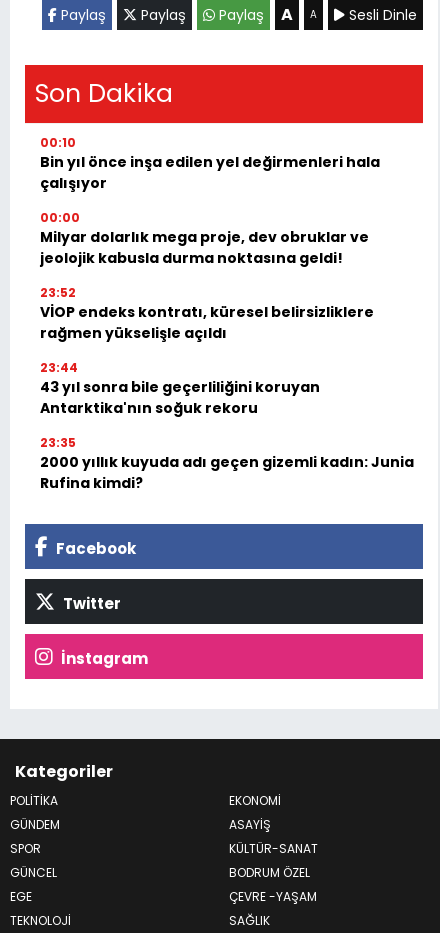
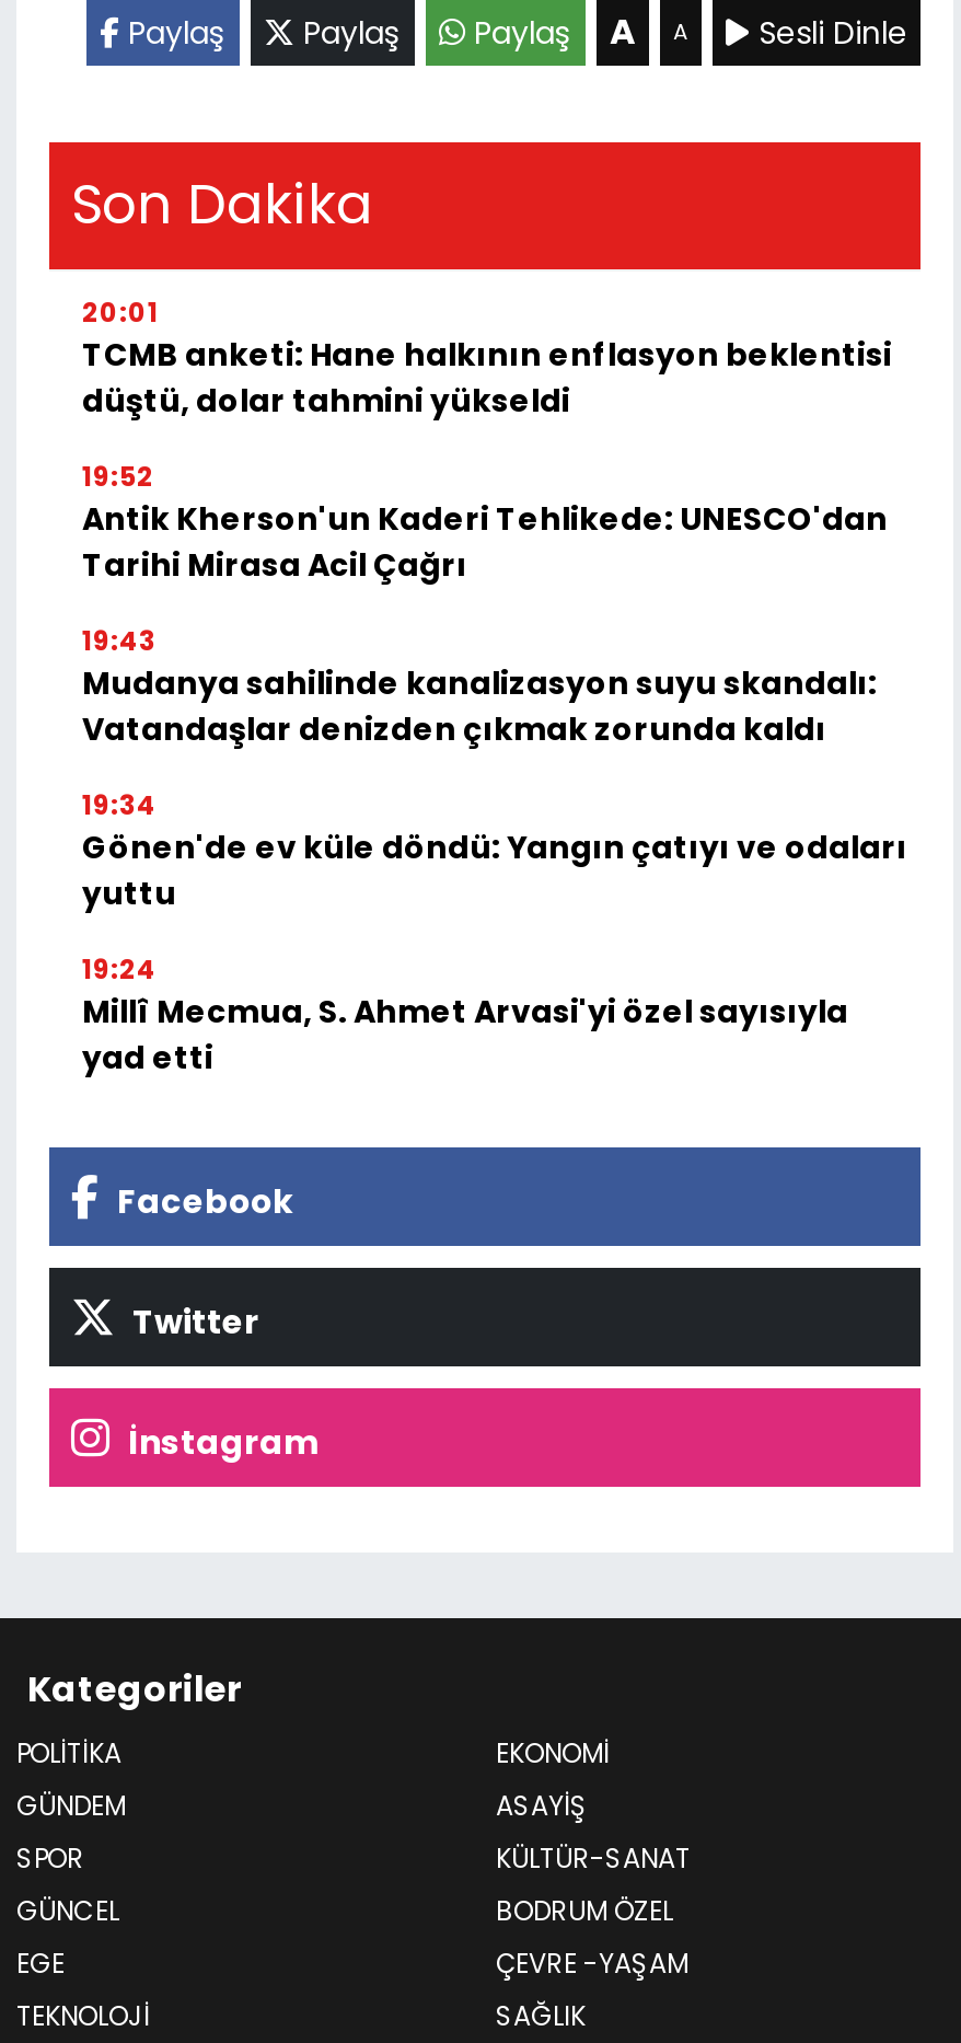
[40,134,380,193] 00:10 | Bin yıl önce inşa edilen yel değirmenleri hala | çalışıyor -> [82,294,892,423] 20:01 | TCMB anketi: Hane halkının enflasyon beklentisi | düştü, dolar tahmini yükseldi
[40,209,369,268] 00:00 | Milyar dolarlık mega proje, dev obruklar ve | jeolojik kabusla durma noktasına geldi! -> [82,458,888,587] 19:52 | Antik Kherson'un Kaderi Tehlikede: UNESCO'dan | Tarihi Mirasa Acil Çağrı
[40,284,374,343] 23:52 | VİOP endeks kontratı, küresel belirsizliklere | rağmen yükselişle açıldı -> [82,623,877,752] 19:43 | Mudanya sahilinde kanalizasyon suyu skandalı: | Vatandaşlar denizden çıkmak zorunda kaldı
[40,359,320,418] 23:44 | 43 yıl sonra bile geçerliliğini koruyan | Antarktika'nın soğuk rekoru -> [82,787,907,916] 19:34 | Gönen'de ev küle döndü: Yangın çatıyı ve odaları | yuttu
[40,434,414,493] 23:35 | 2000 yıllık kuyuda adı geçen gizemli kadın: Junia | Rufina kimdi? -> [82,951,848,1080] 19:24 | Millî Mecmua, S. Ahmet Arvasi'yi özel sayısıyla | yad etti

